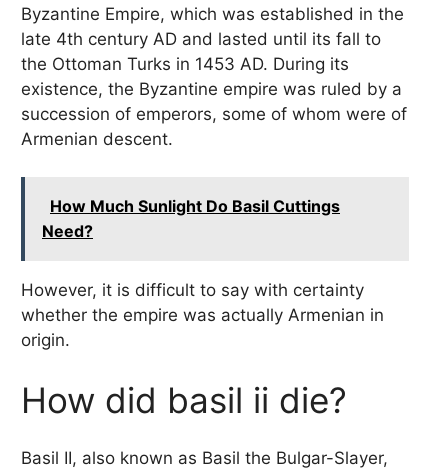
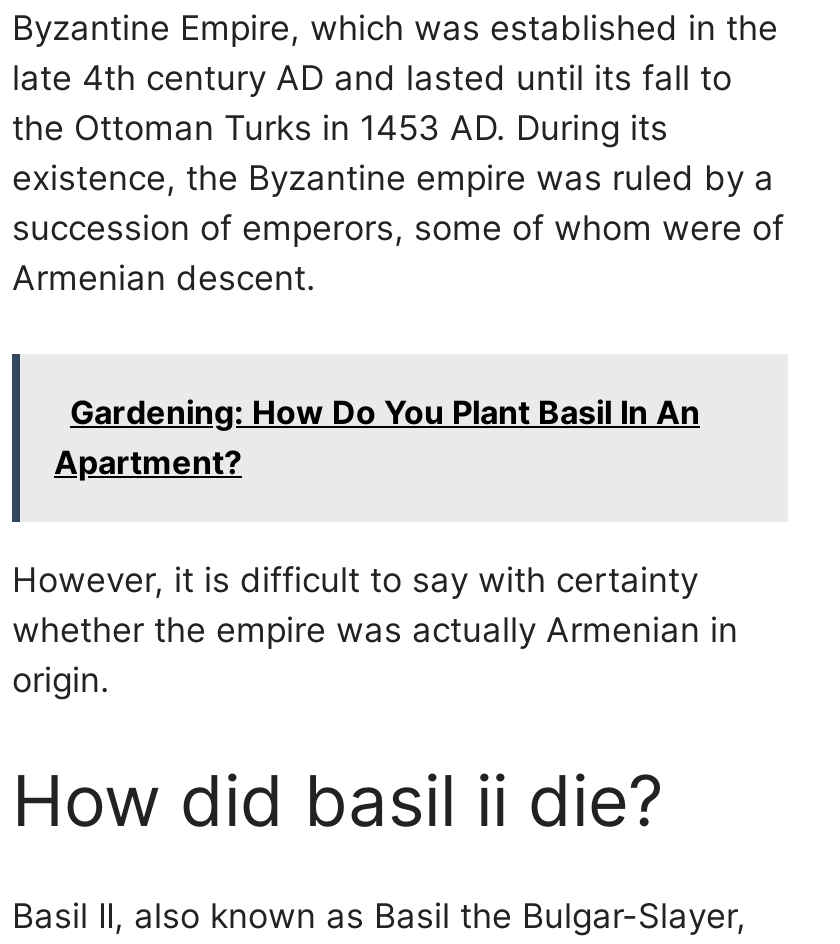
[42,196,340,241] How Much Sunlight Do Basil Cuttings | Need? -> [54,392,700,482] Gardening: How Do You Plant Basil In An | Apartment?

